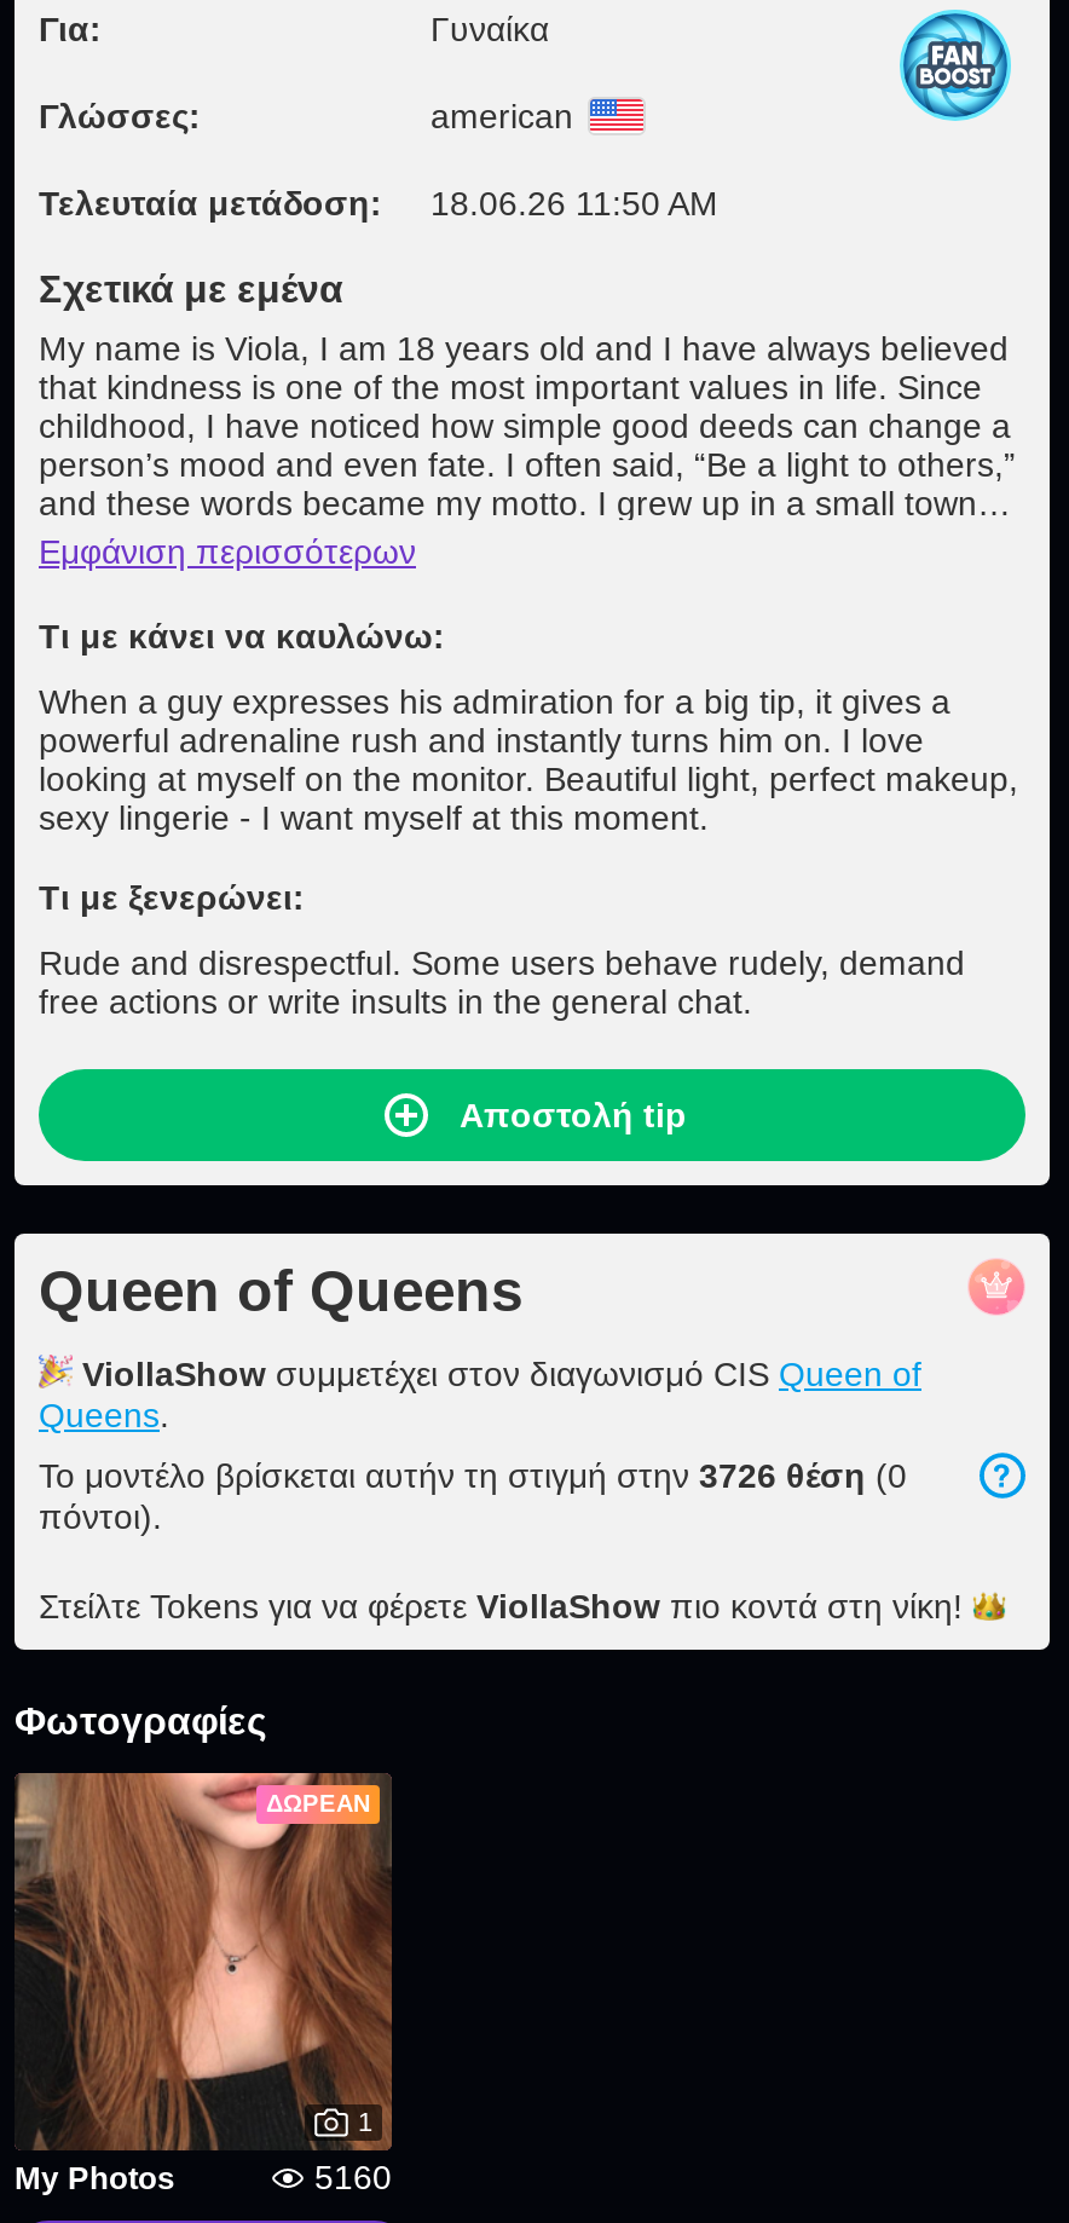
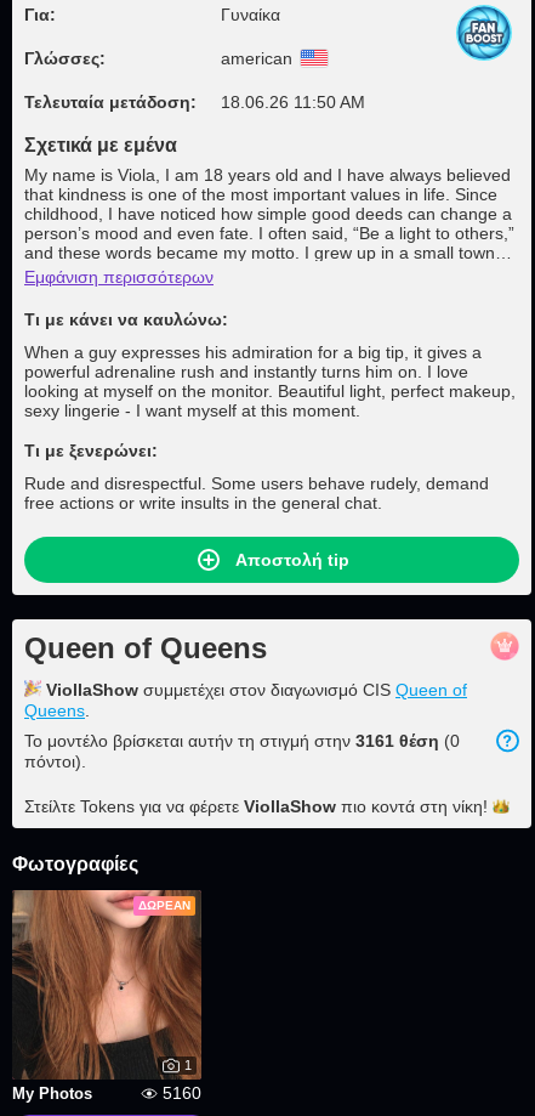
[39,1456,907,1495] Το μοντέλο βρίσκεται αυτήν τη στιγμή στην 3726 θέση (0 -> [24,731,460,750] Το μοντέλο βρίσκεται αυτήν τη στιγμή στην 3161 θέση (0

